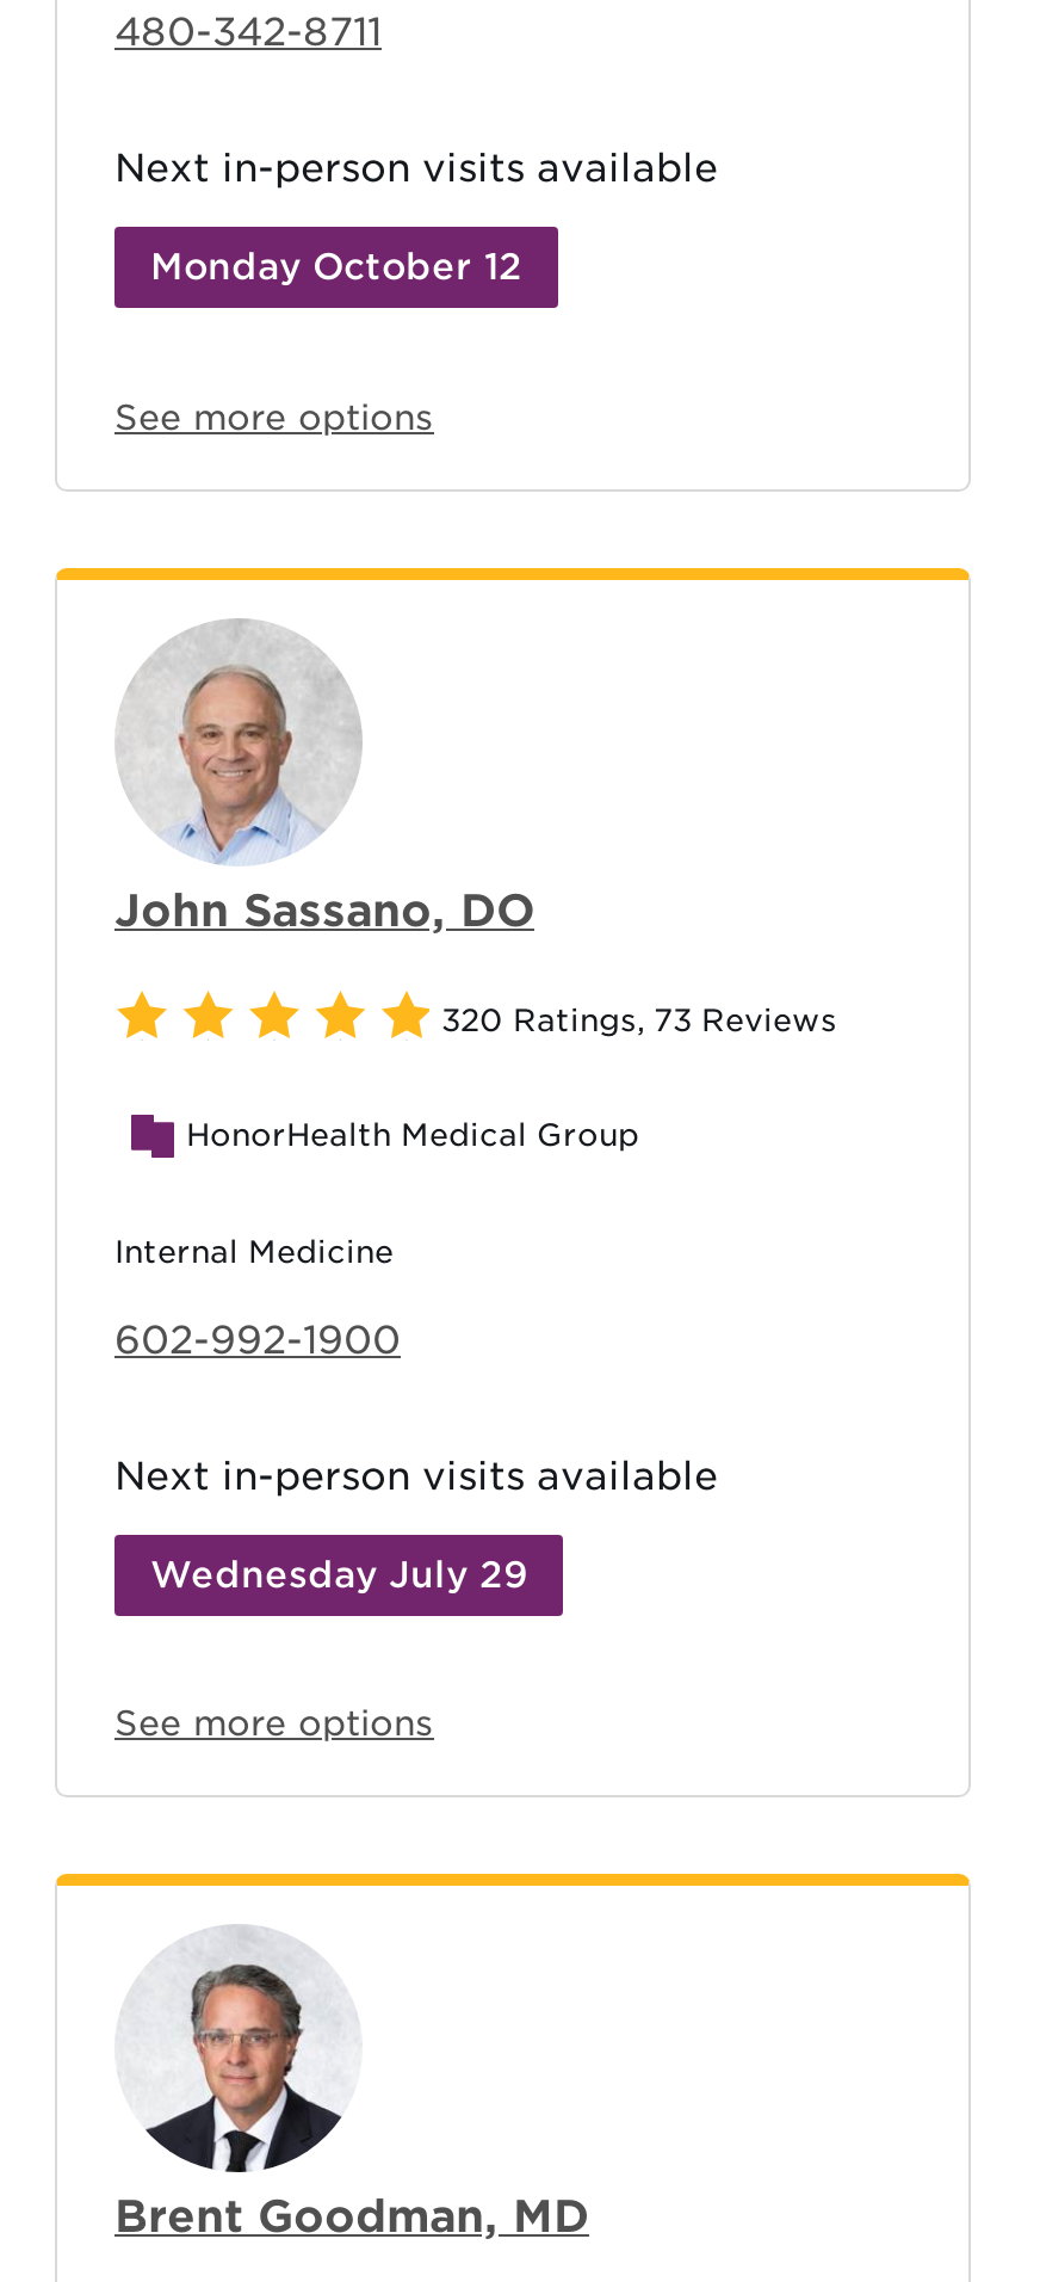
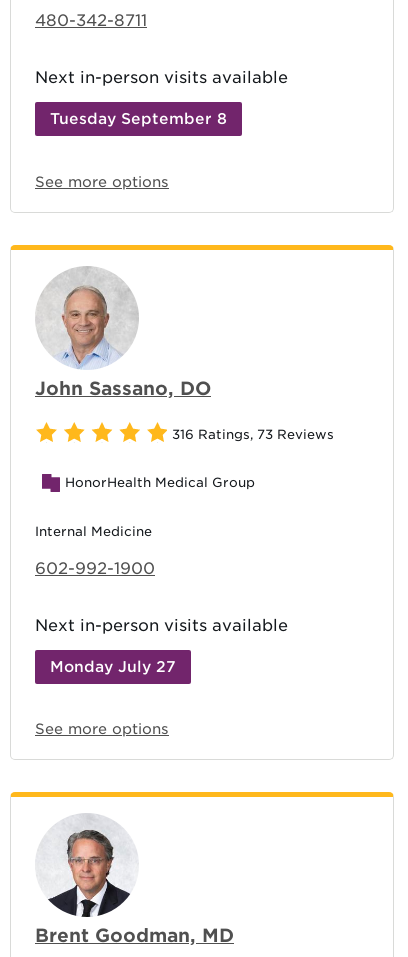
[150,247,522,290] Monday October 12 -> [50,110,227,128] Tuesday September 8
[441,1002,837,1037] 320 Ratings, 73 Reviews -> [172,427,334,442] 316 Ratings, 73 Reviews
[150,1553,527,1596] Wednesday July 29 -> [50,658,176,676] Monday July 27

